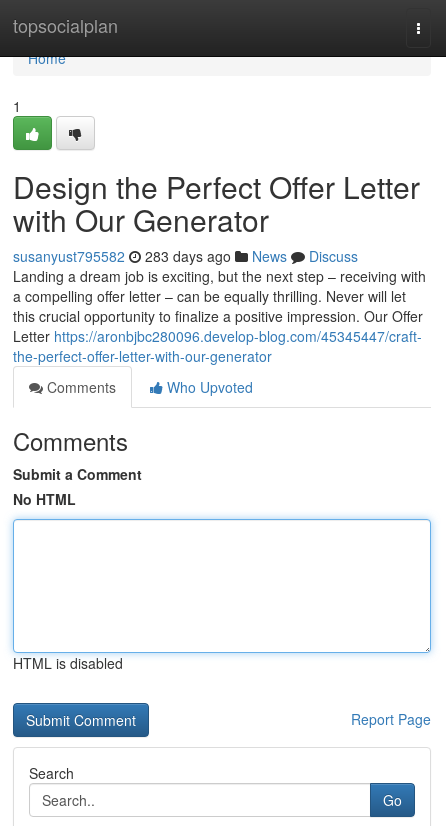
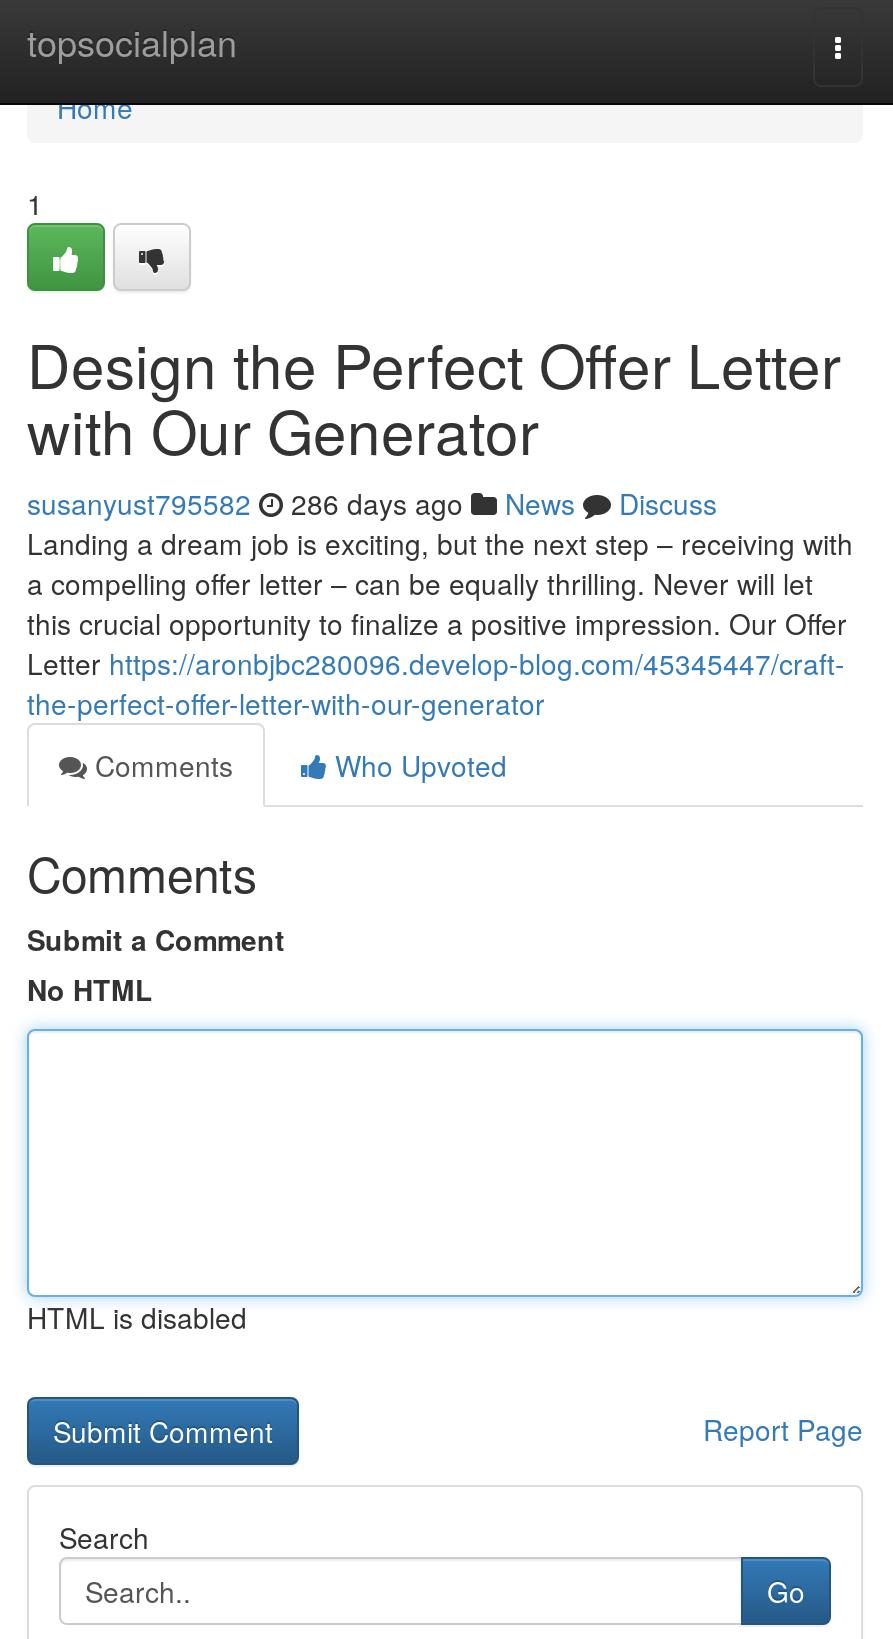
[13,246,358,266] susanyust795582 283 days ago News Discuss -> [27,483,717,523] susanyust795582 286 days ago News Discuss

